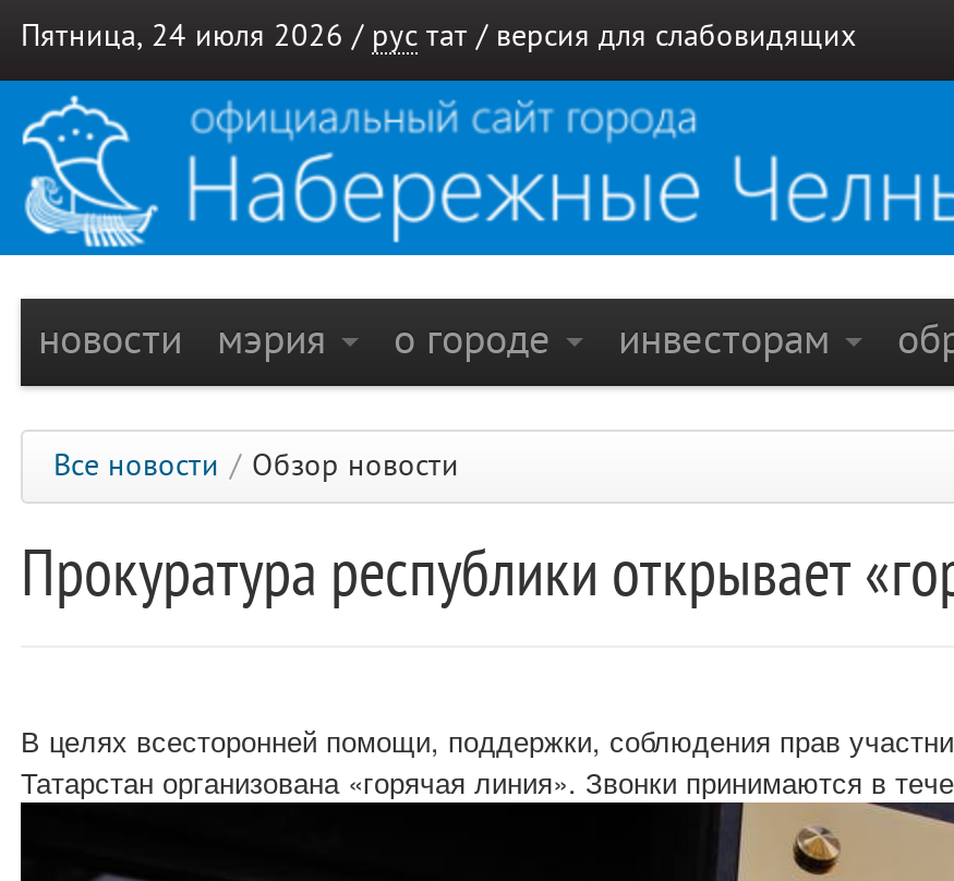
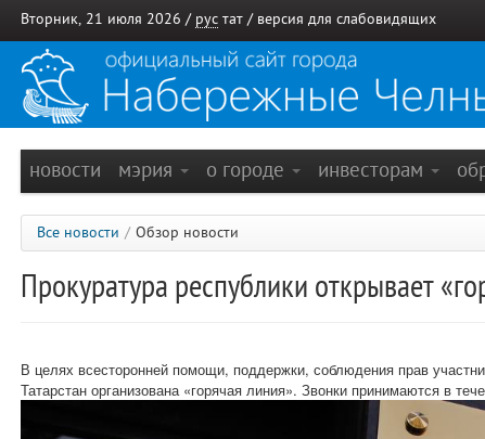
[21,20,856,52] Пятница, 24 июля 2026 / рус тат / версия для слабовидящих -> [21,11,436,27] Вторник, 21 июля 2026 / рус тат / версия для слабовидящих

